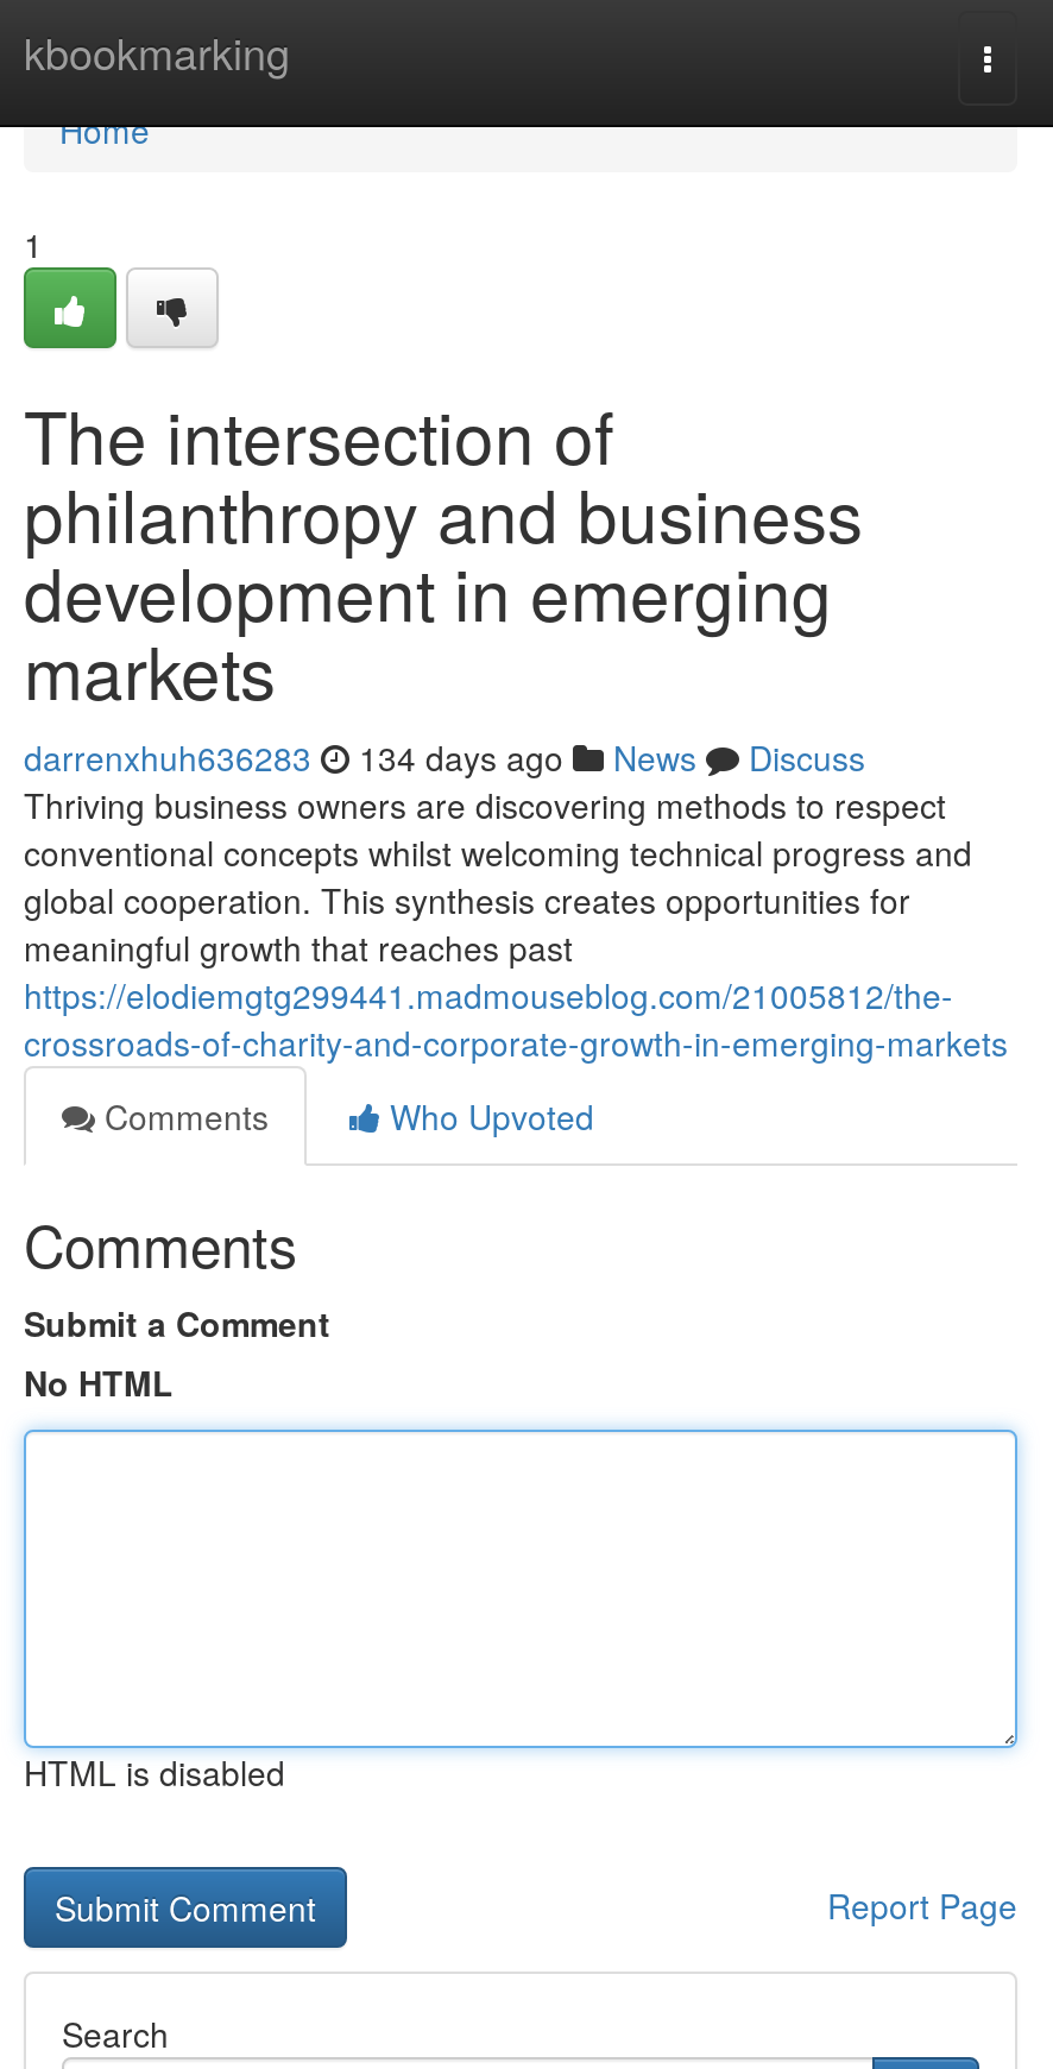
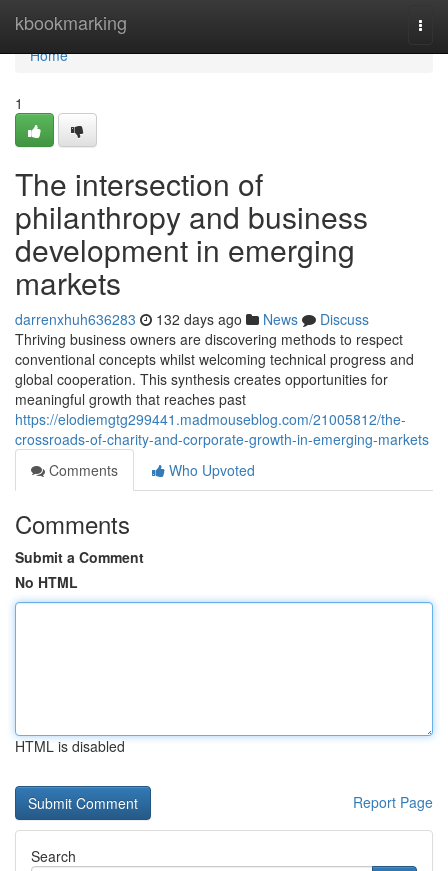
[24,733,865,781] darrenxhuh636283 134 days ago News Discuss -> [15,309,369,329] darrenxhuh636283 132 days ago News Discuss

